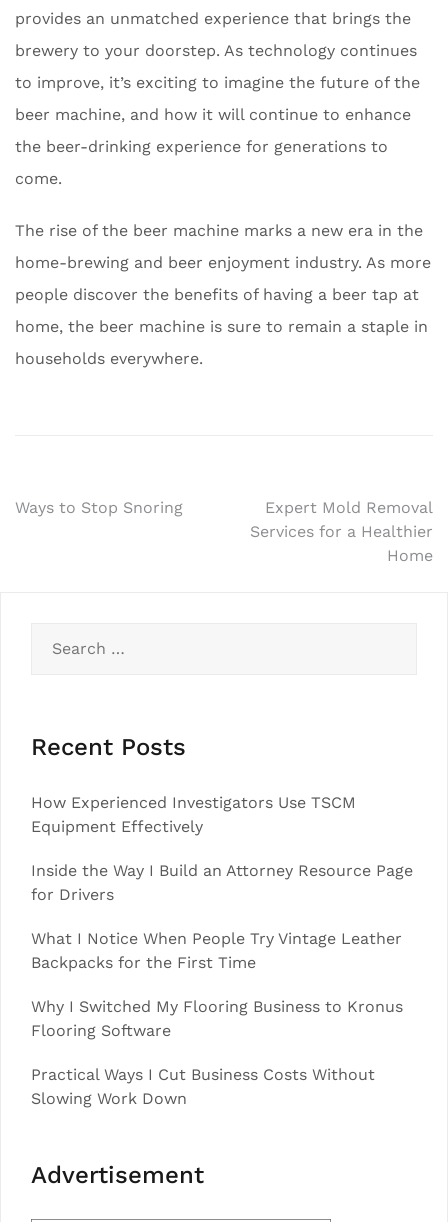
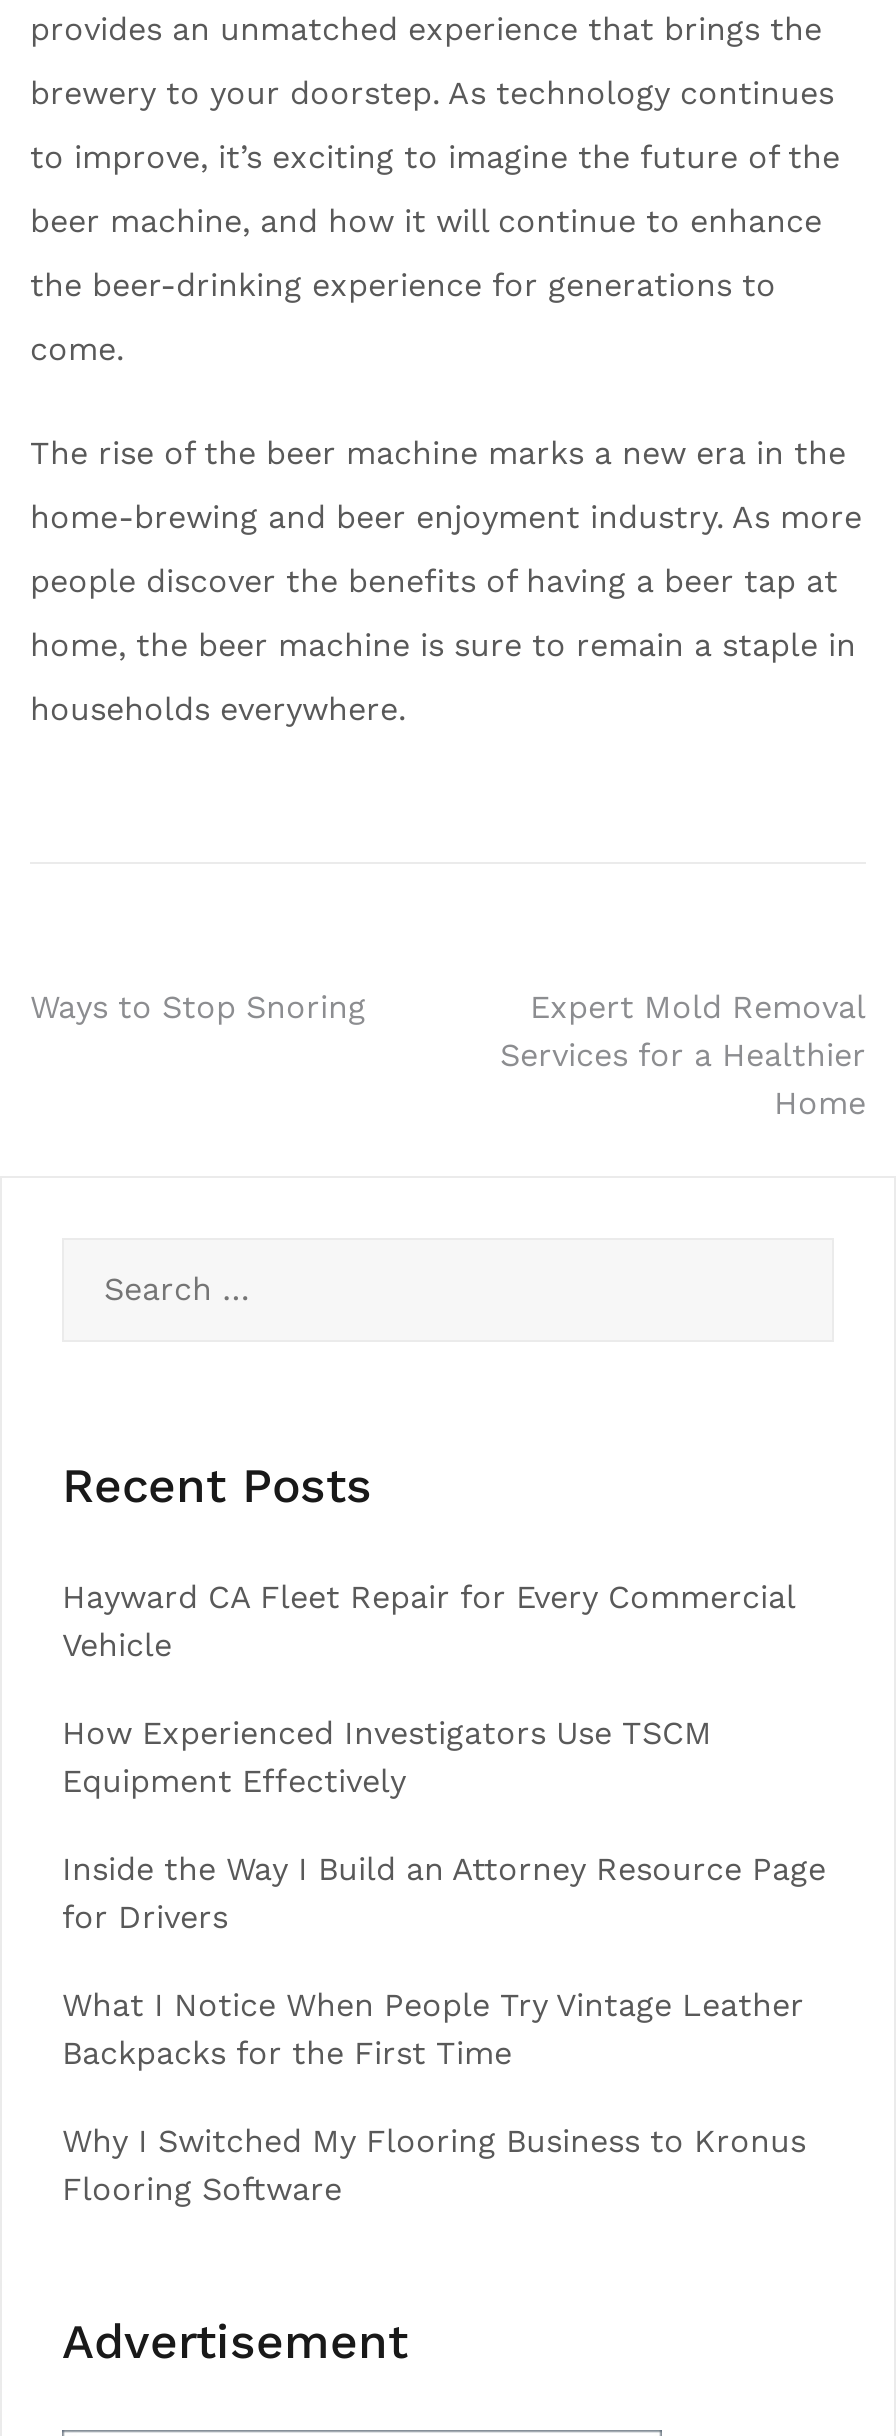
none -> [62,1578,794,1664] Hayward CA Fleet Repair for Every Commercial | Vehicle
moved [31,793,413,1040] -> [62,1714,826,2208]: How Experienced Investigators Use TSCM | Equipment Effectively | Inside the Way I Build an Attorney Resource Page | for Drivers | What I Notice When People Try Vintage Leather | Backpacks for the First Time | Why I Switched My Flooring Business to Kronus | Flooring Software
[31,1065,375,1108] Practical Ways I Cut Business Costs Without | Slowing Work Down -> none

